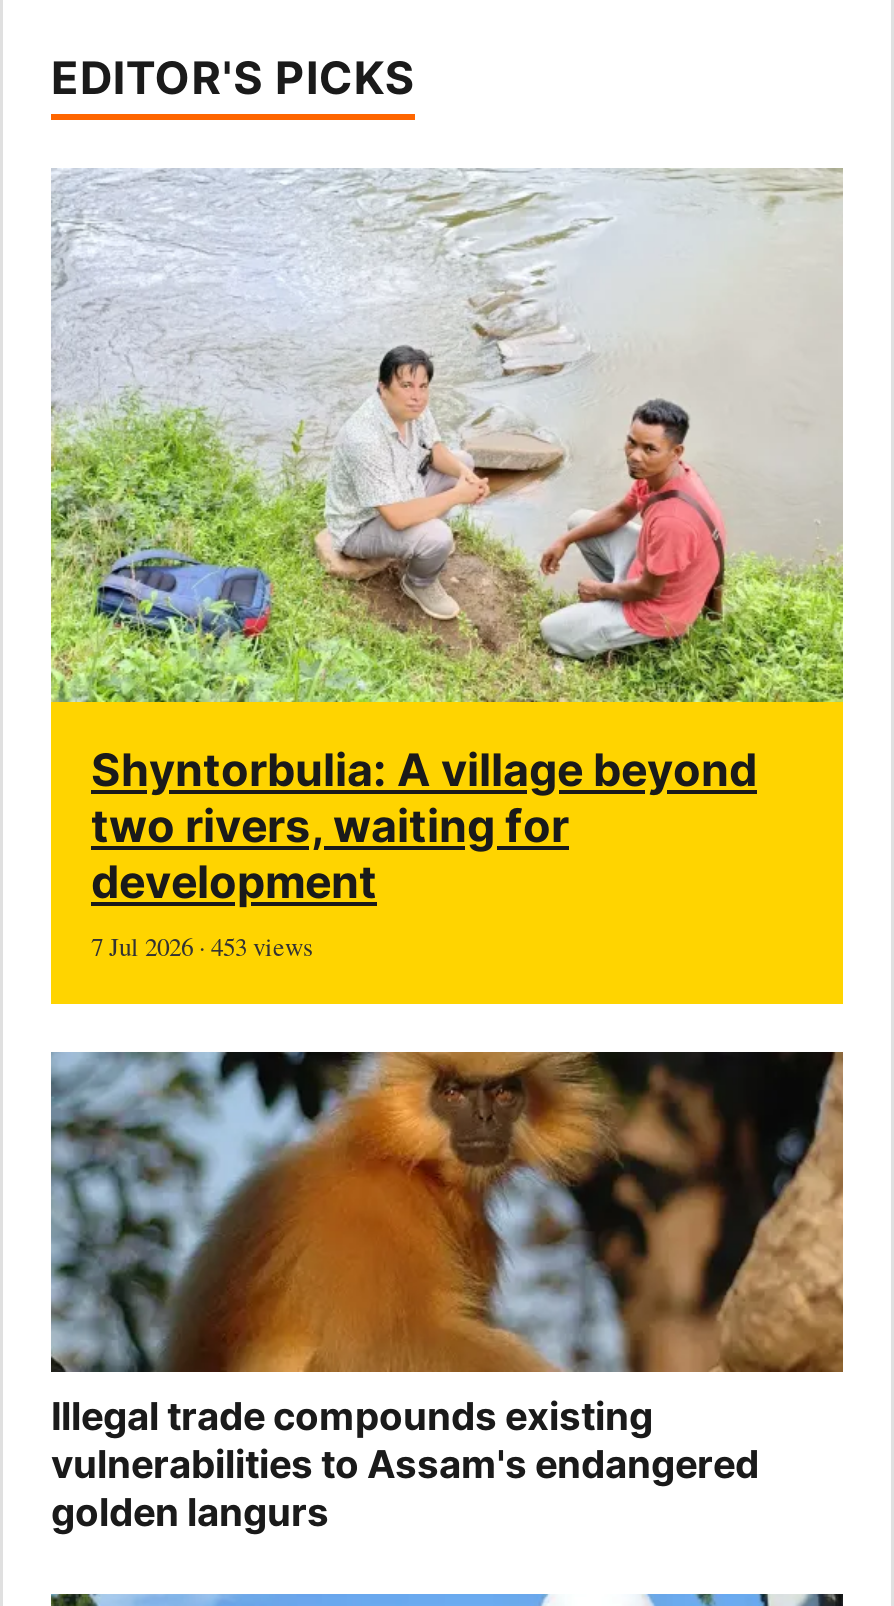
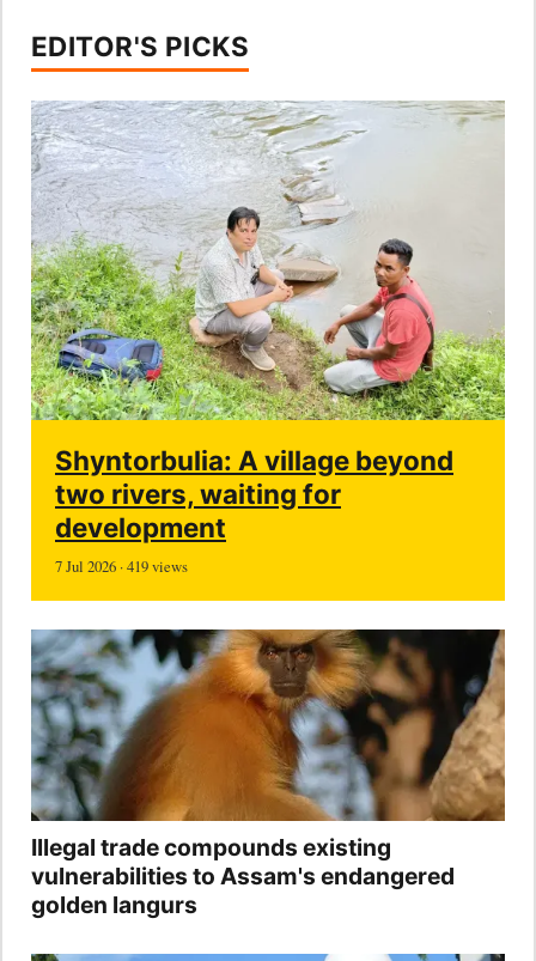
[91,928,313,964] 7 Jul 2026 · 453 views -> [55,555,188,577] 7 Jul 2026 · 419 views

